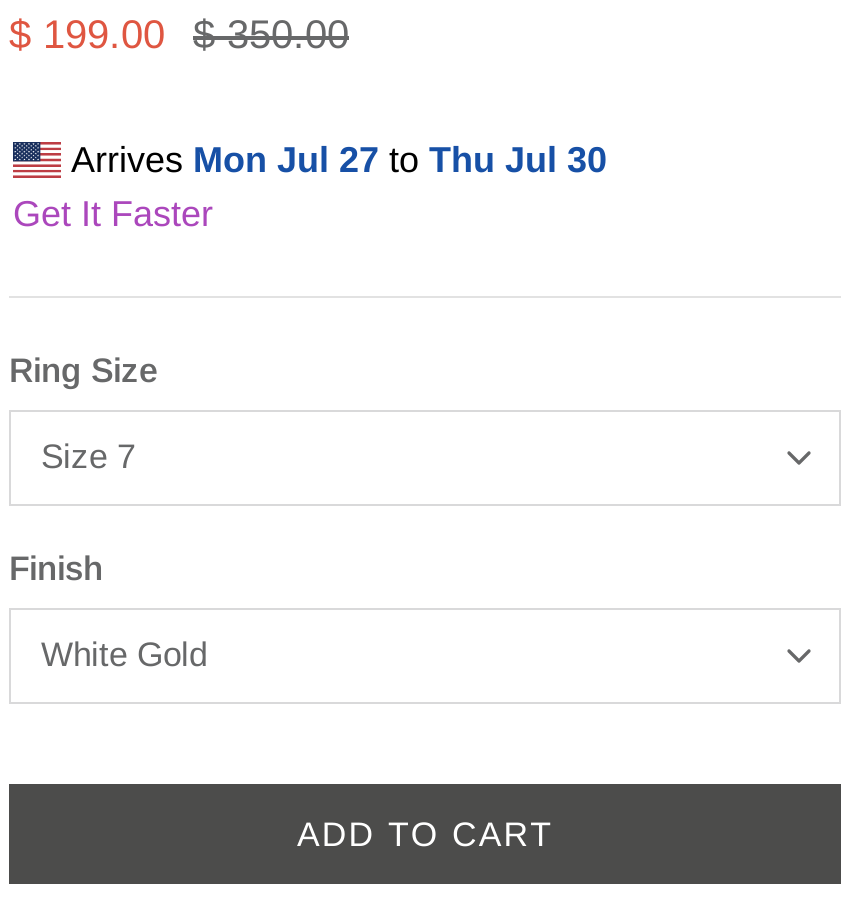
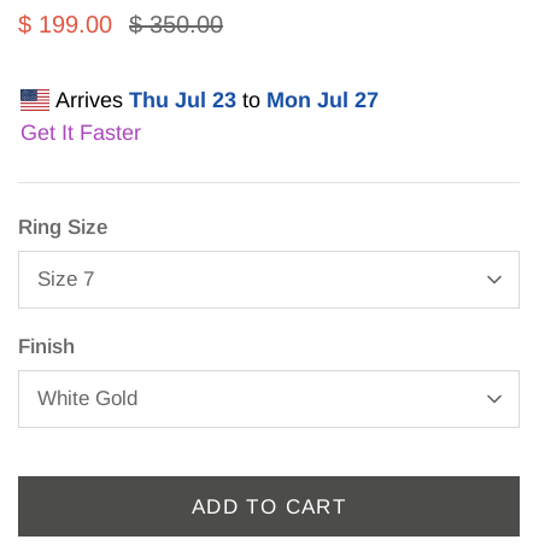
[61,141,607,181] Arrives Mon Jul 27 to Thu Jul 30 -> [49,88,379,112] Arrives Thu Jul 23 to Mon Jul 27

